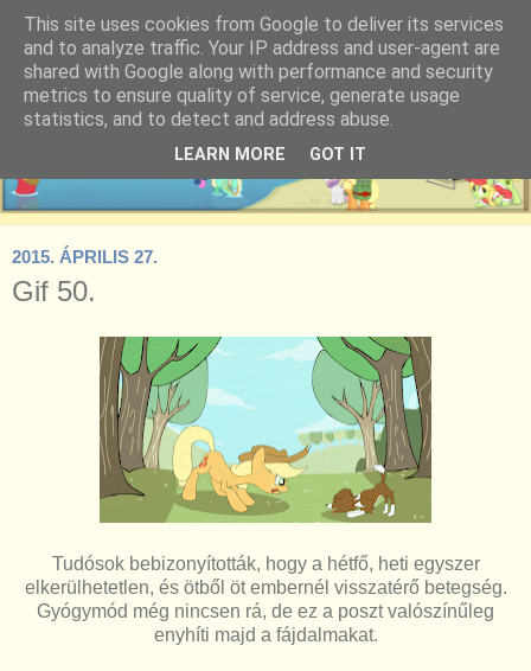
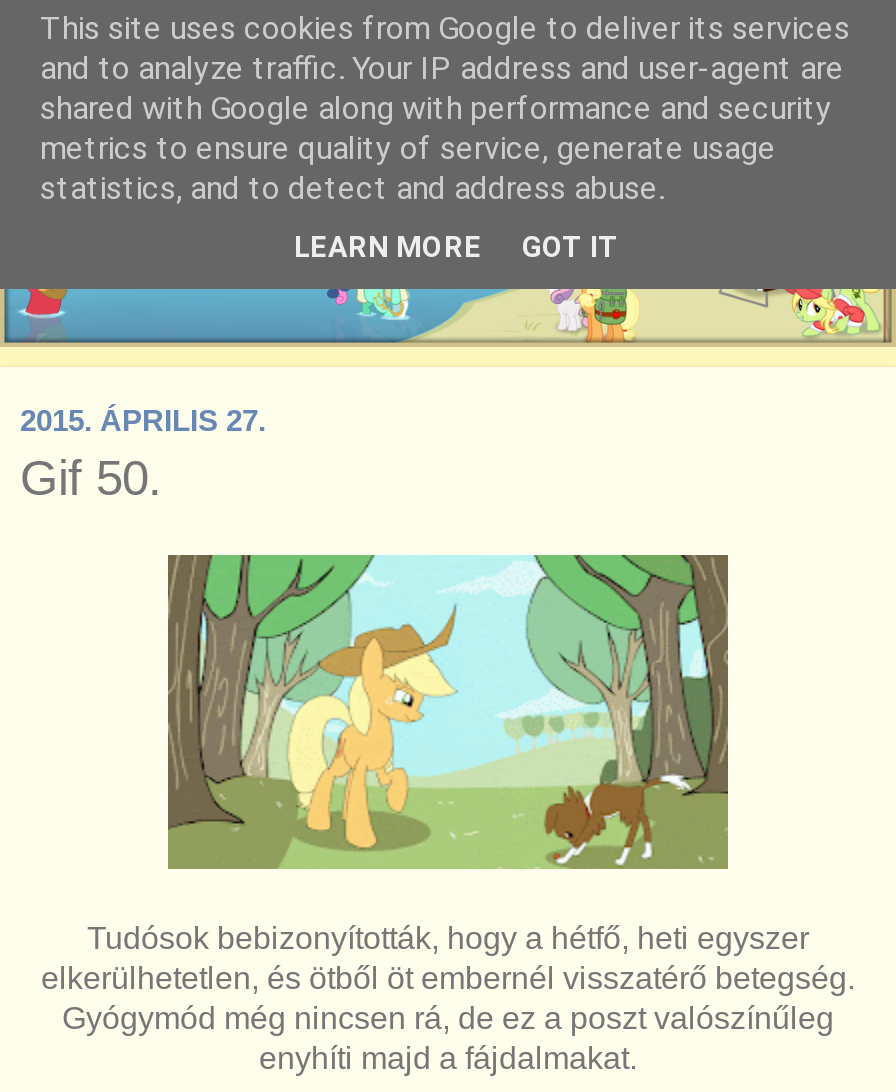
[172,369,311,516] [image] -> [290,605,522,855] [image]
[324,465,408,522] [image] -> [544,773,692,865] [image]

